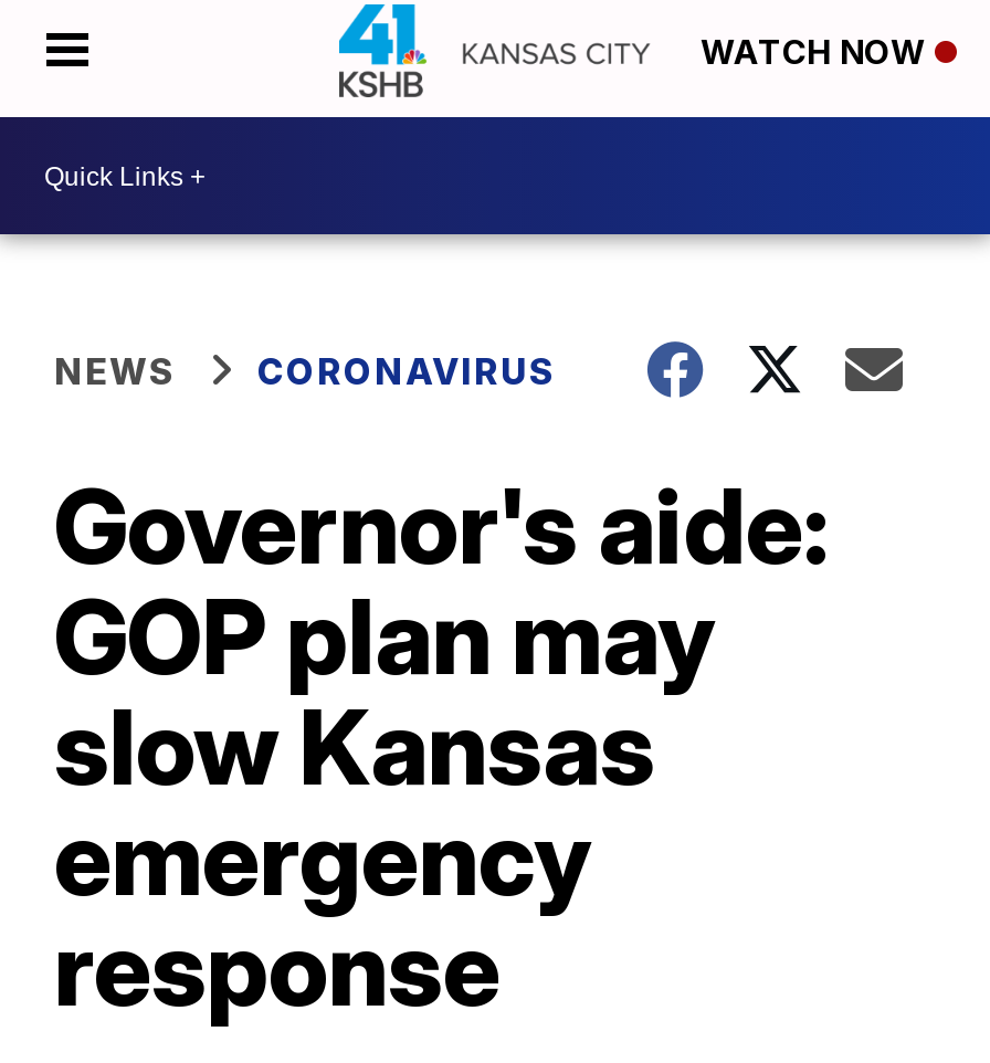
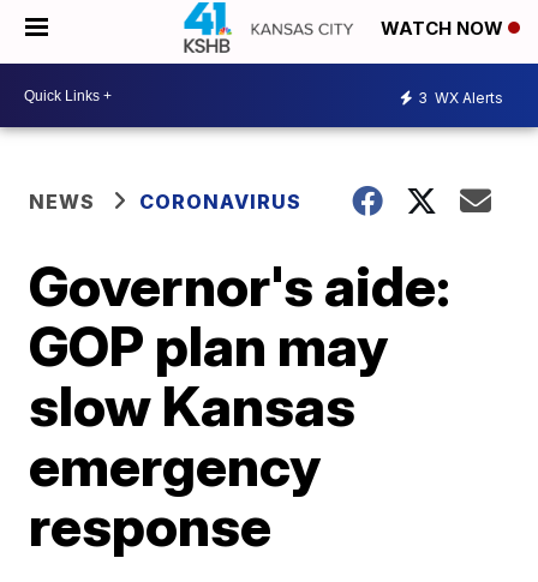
none -> [418,88,503,106] 3 WX Alerts

